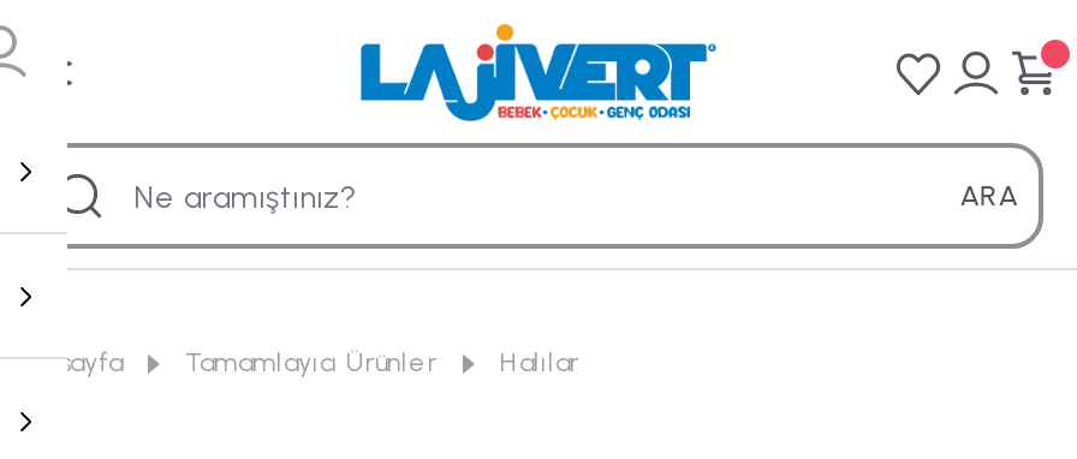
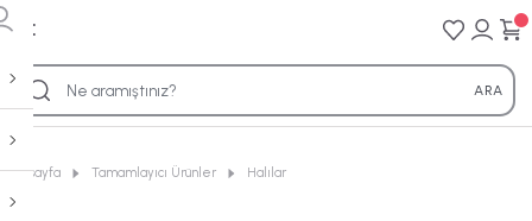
[358,20,719,124] [image] -> none

